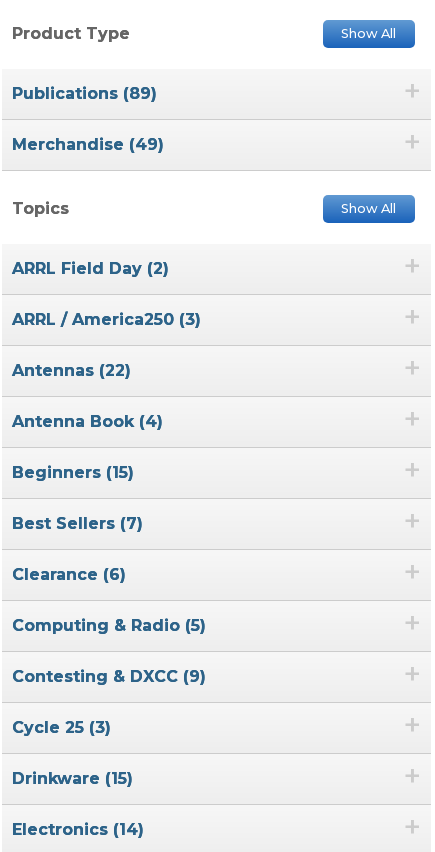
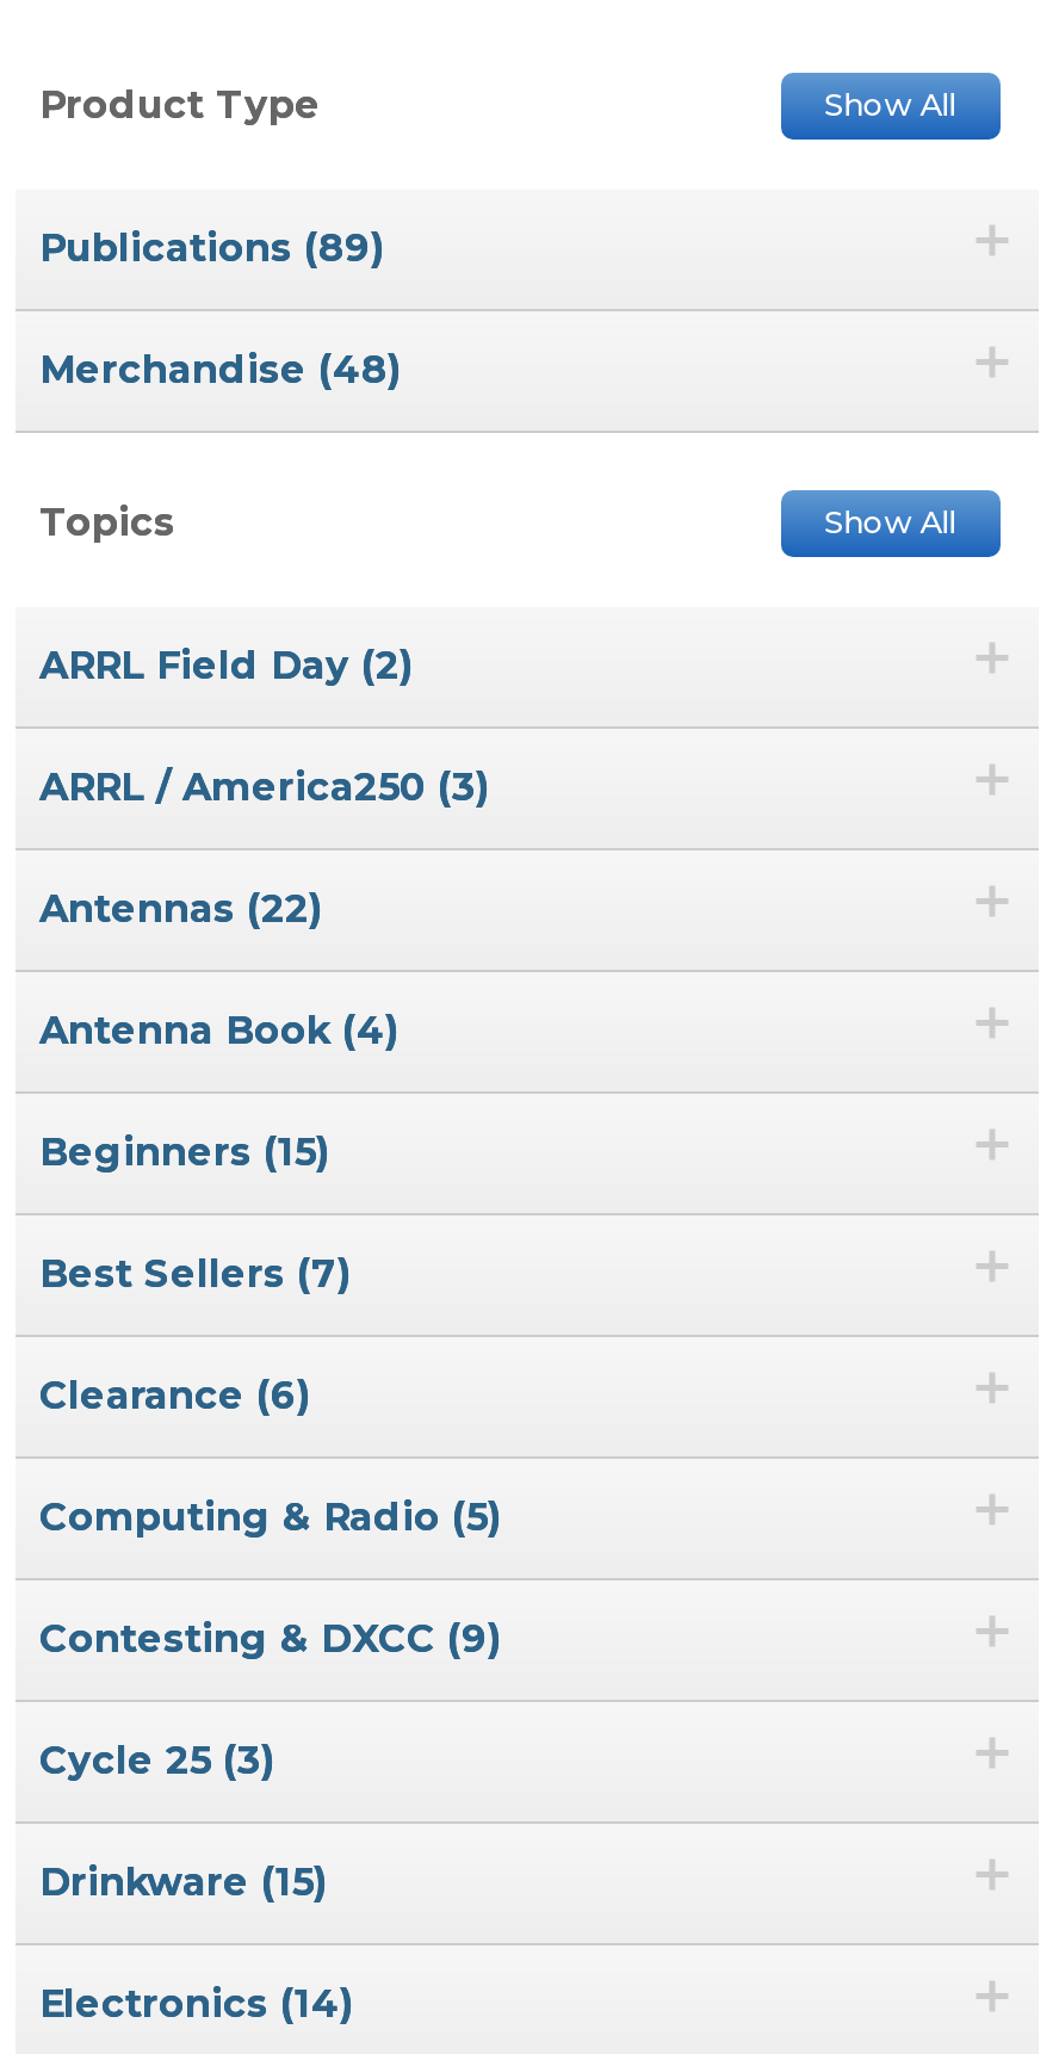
[12,135,164,154] Merchandise (49) -> [39,347,402,392] Merchandise (48)

